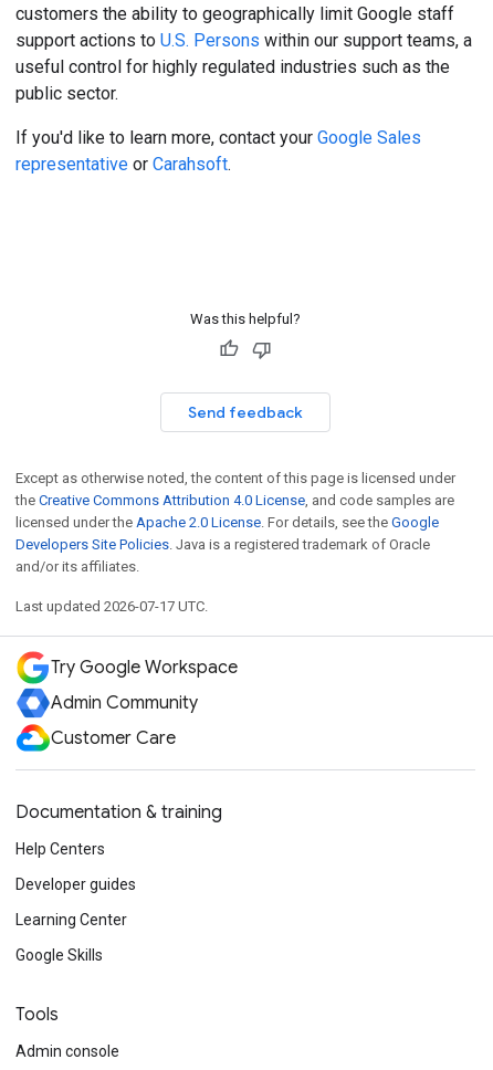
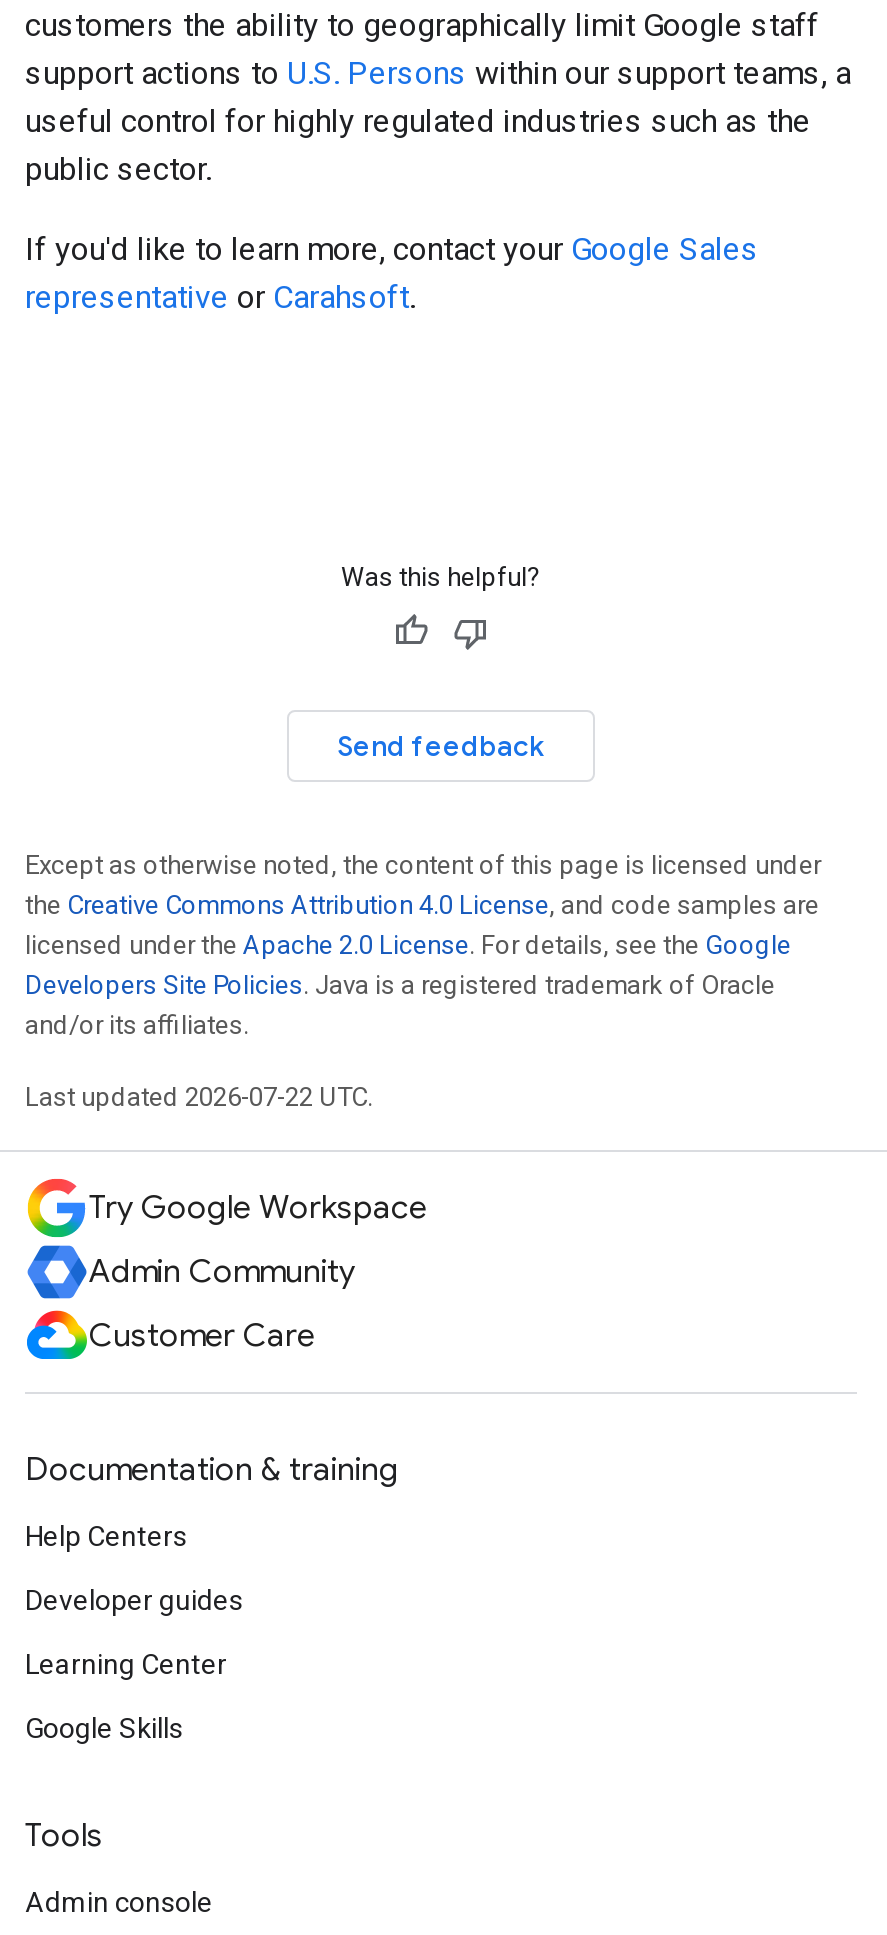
[15,598,208,615] Last updated 2026-07-17 UTC. -> [25,1082,373,1112] Last updated 2026-07-22 UTC.

